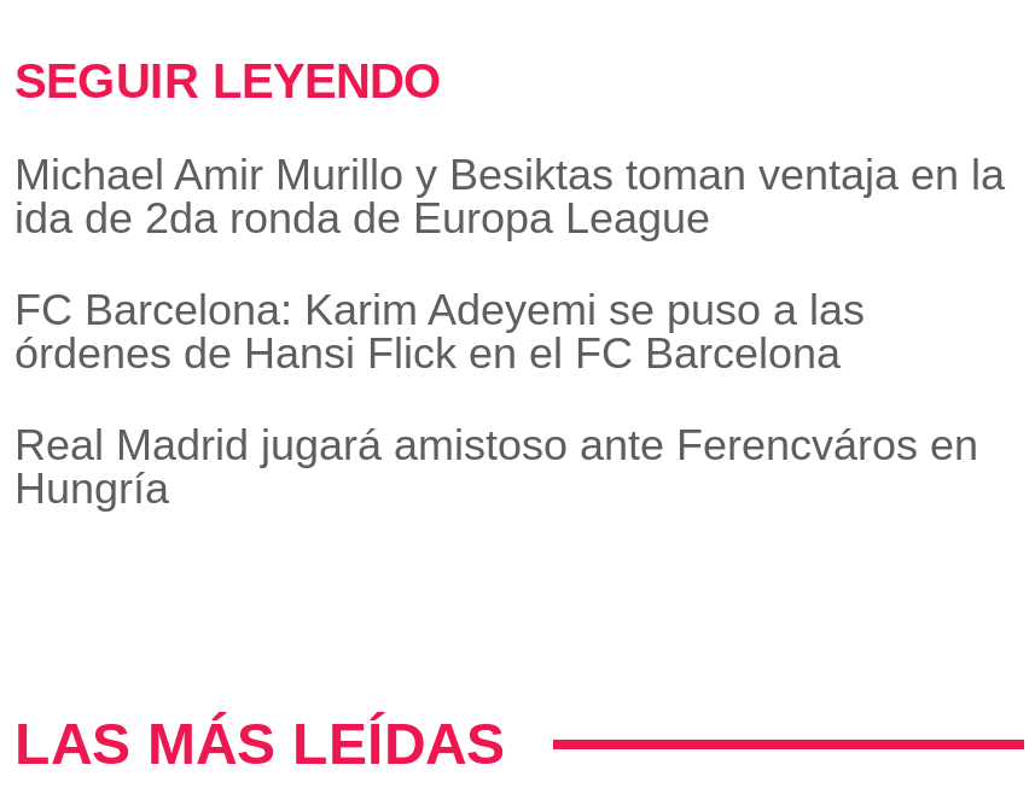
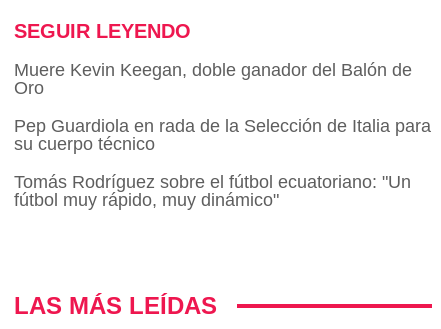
[14,150,1005,241] Michael Amir Murillo y Besiktas toman ventaja en la | ida de 2da ronda de Europa League -> [14,59,412,97] Muere Kevin Keegan, doble ganador del Balón de | Oro
[14,285,865,376] FC Barcelona: Karim Adeyemi se puso a las | órdenes de Hansi Flick en el FC Barcelona -> [14,115,431,153] Pep Guardiola en rada de la Selección de Italia para | su cuerpo técnico
[14,420,978,512] Real Madrid jugará amistoso ante Ferencváros en | Hungría -> [14,171,411,209] Tomás Rodríguez sobre el fútbol ecuatoriano: "Un | fútbol muy rápido, muy dinámico"

